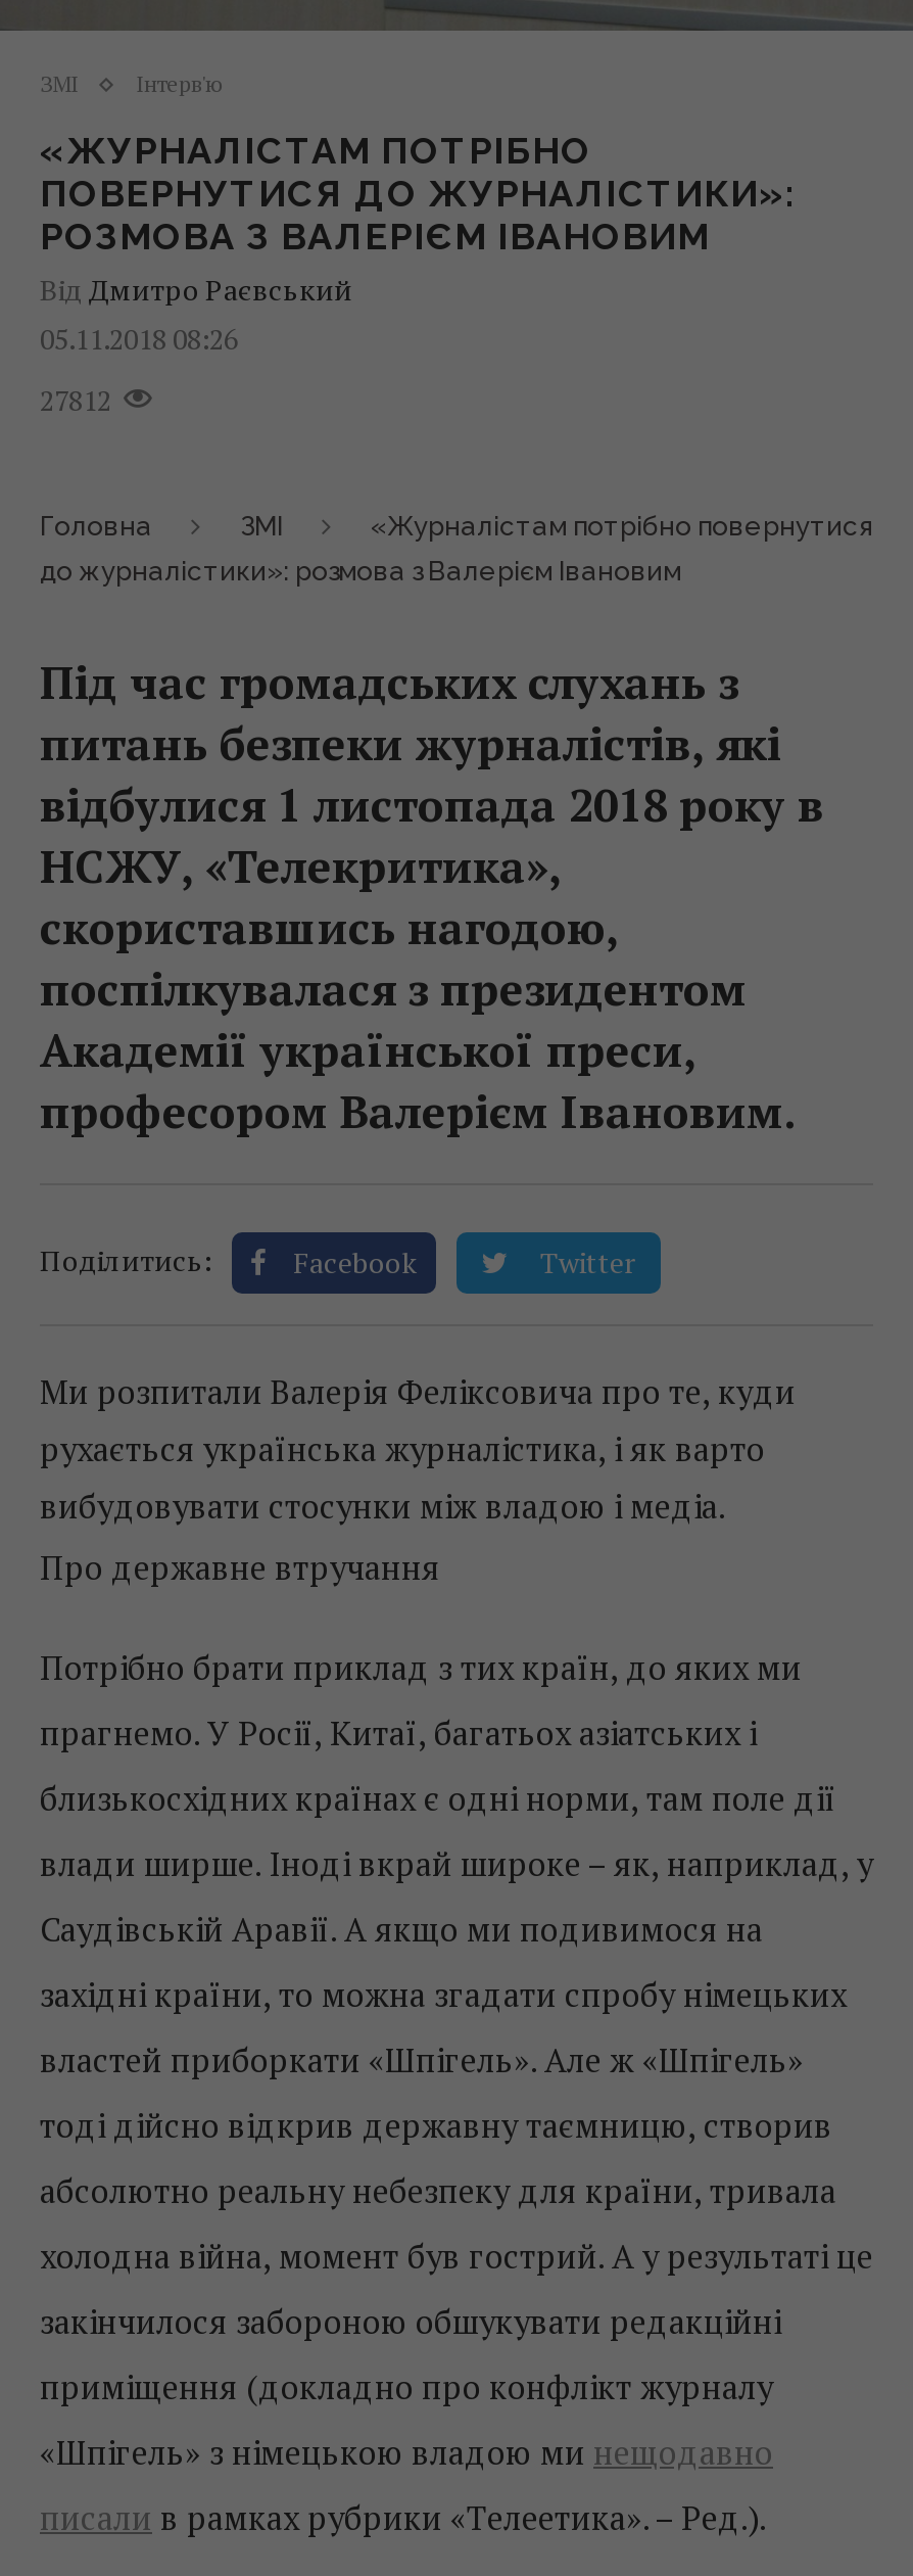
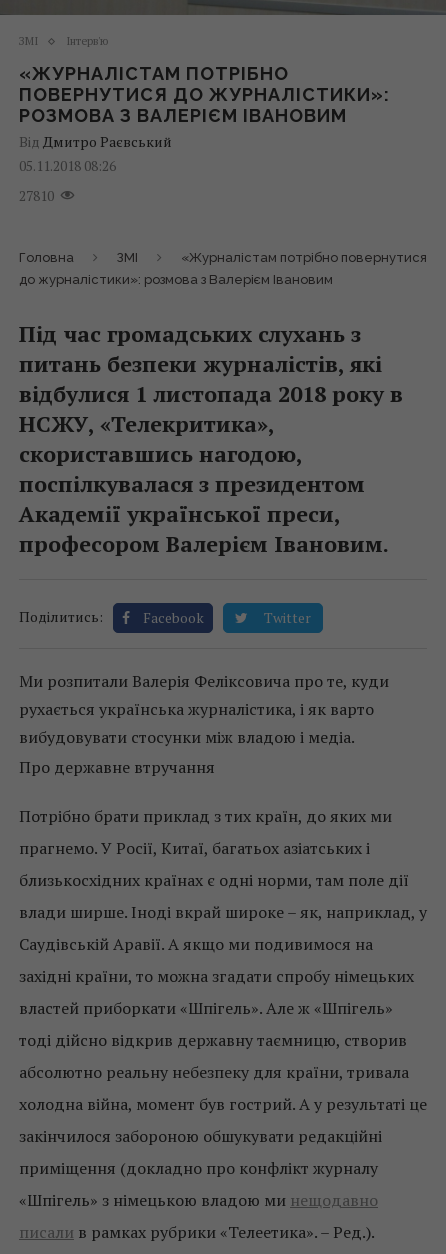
[40,381,111,419] 27812 -> [19,186,54,205] 27810

